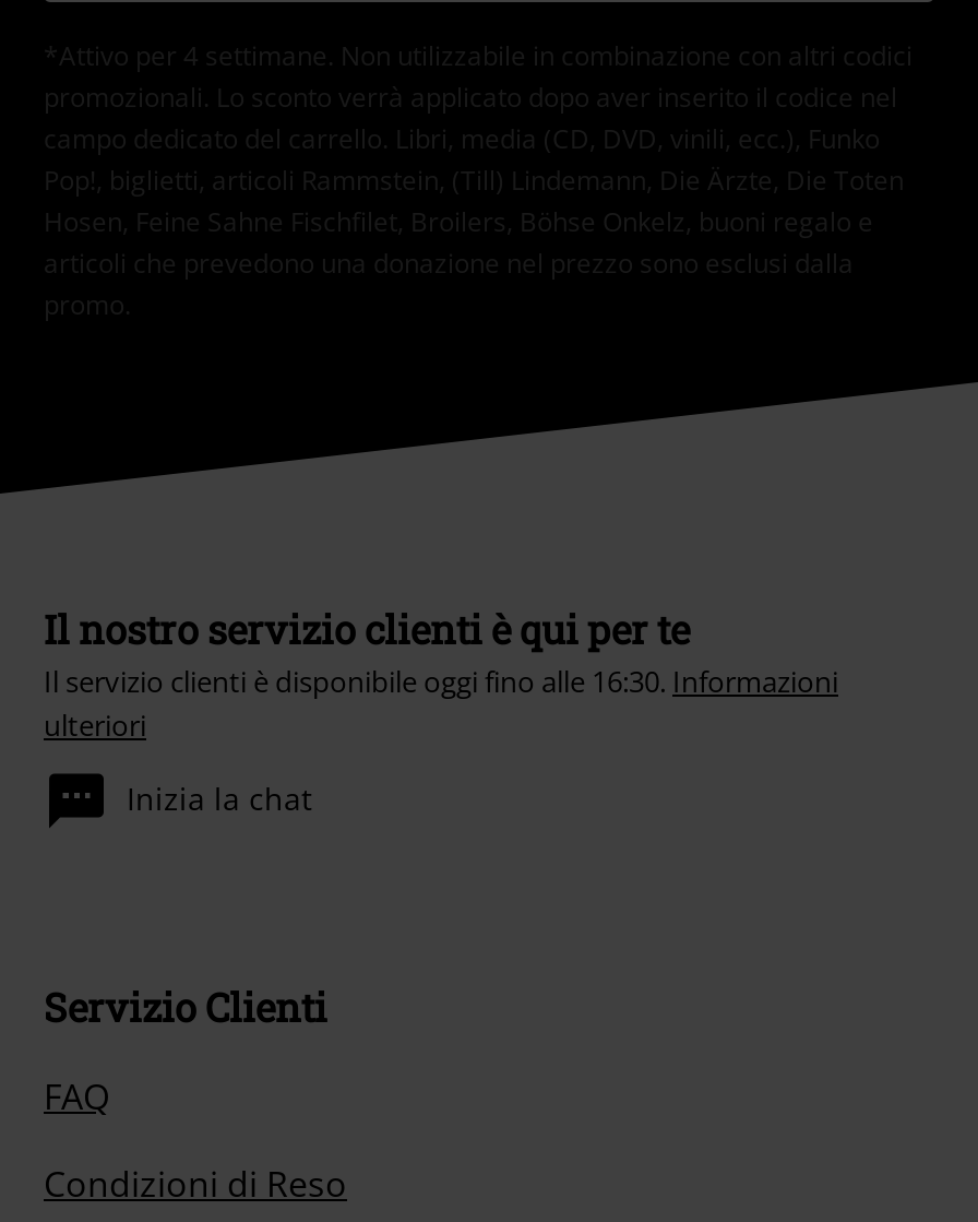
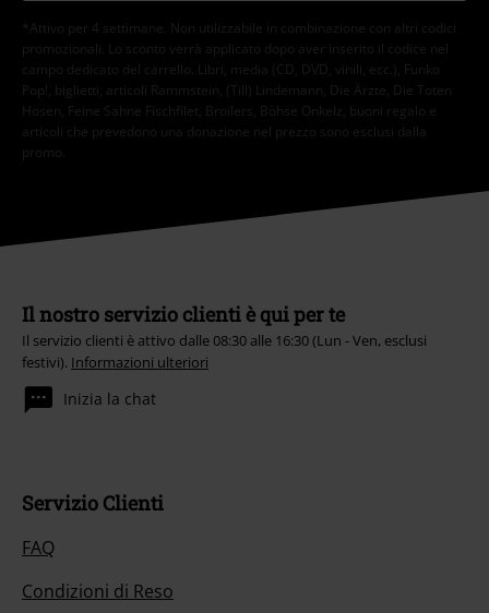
[44,662,838,745] Il servizio clienti è disponibile oggi fino alle 16:30. Informazioni | ulteriori -> [22,331,427,372] Il servizio clienti è attivo dalle 08:30 alle 16:30 (Lun - Ven, esclusi | festivi). Informazioni ulteriori

